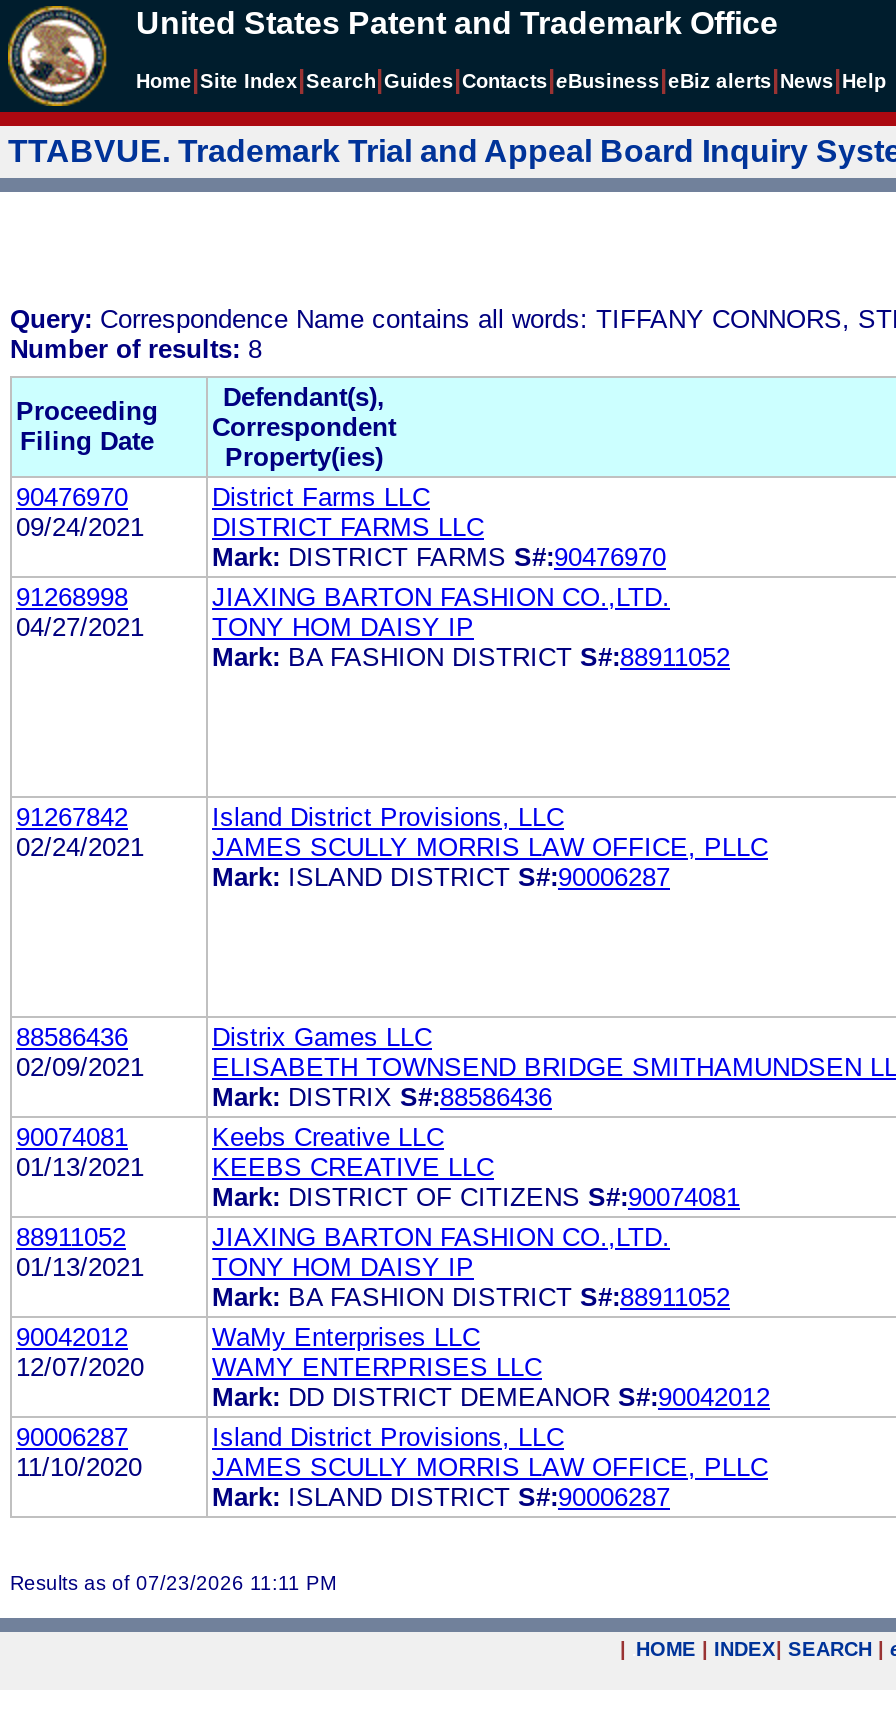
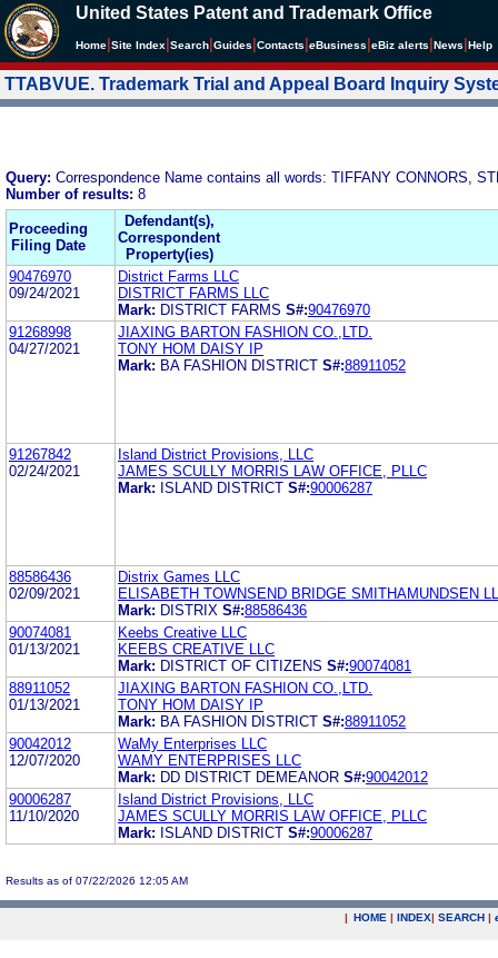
[10,1572,336,1594] Results as of 07/23/2026 11:11 PM -> [6,874,188,887] Results as of 07/22/2026 12:05 AM

